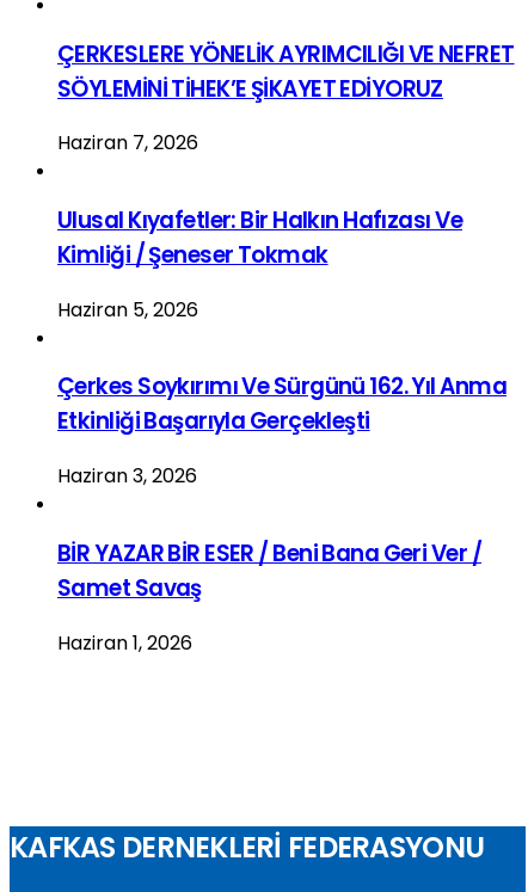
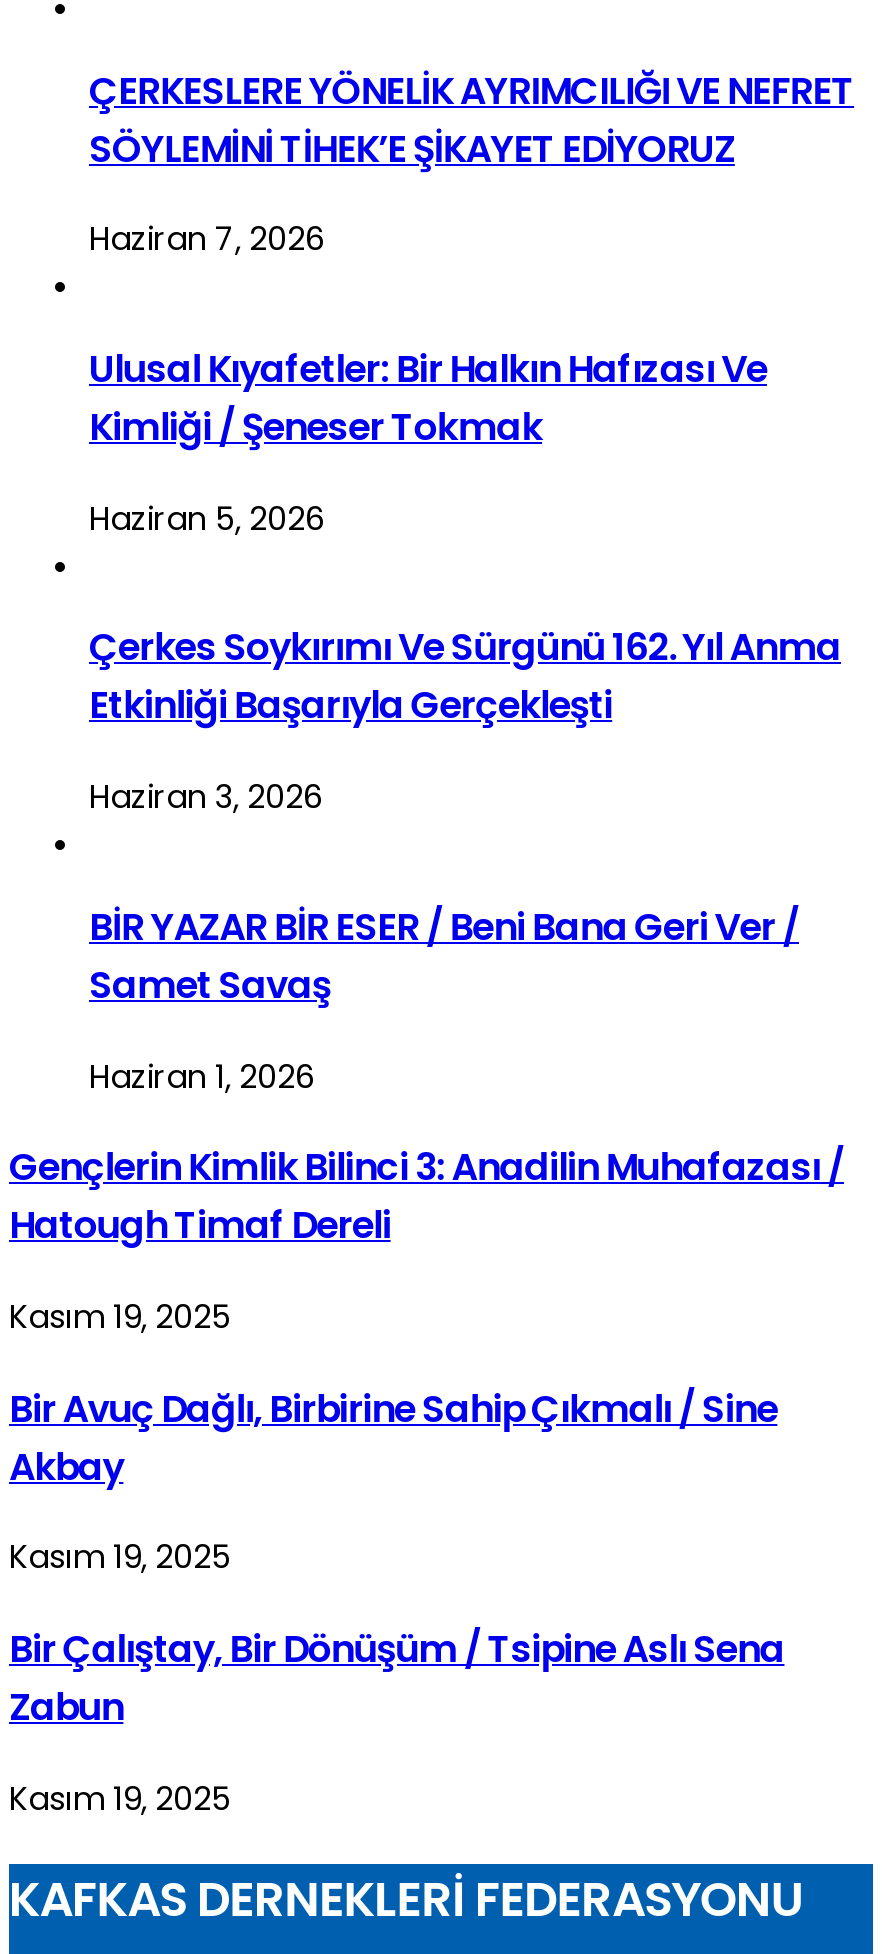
none -> [9,1140,844,1822] Gençlerin Kimlik Bilinci 3: Anadilin Muhafazası / | Hatough Timaf Dereli | Kasım 19, 2025 | Bir Avuç Dağlı, Birbirine Sahip Çıkmalı / Sine | Akbay | Kasım 19, 2025 | Bir Çalıştay, Bir Dönüşüm / Tsipine Aslı Sena | Zabun | Kasım 19, 2025

